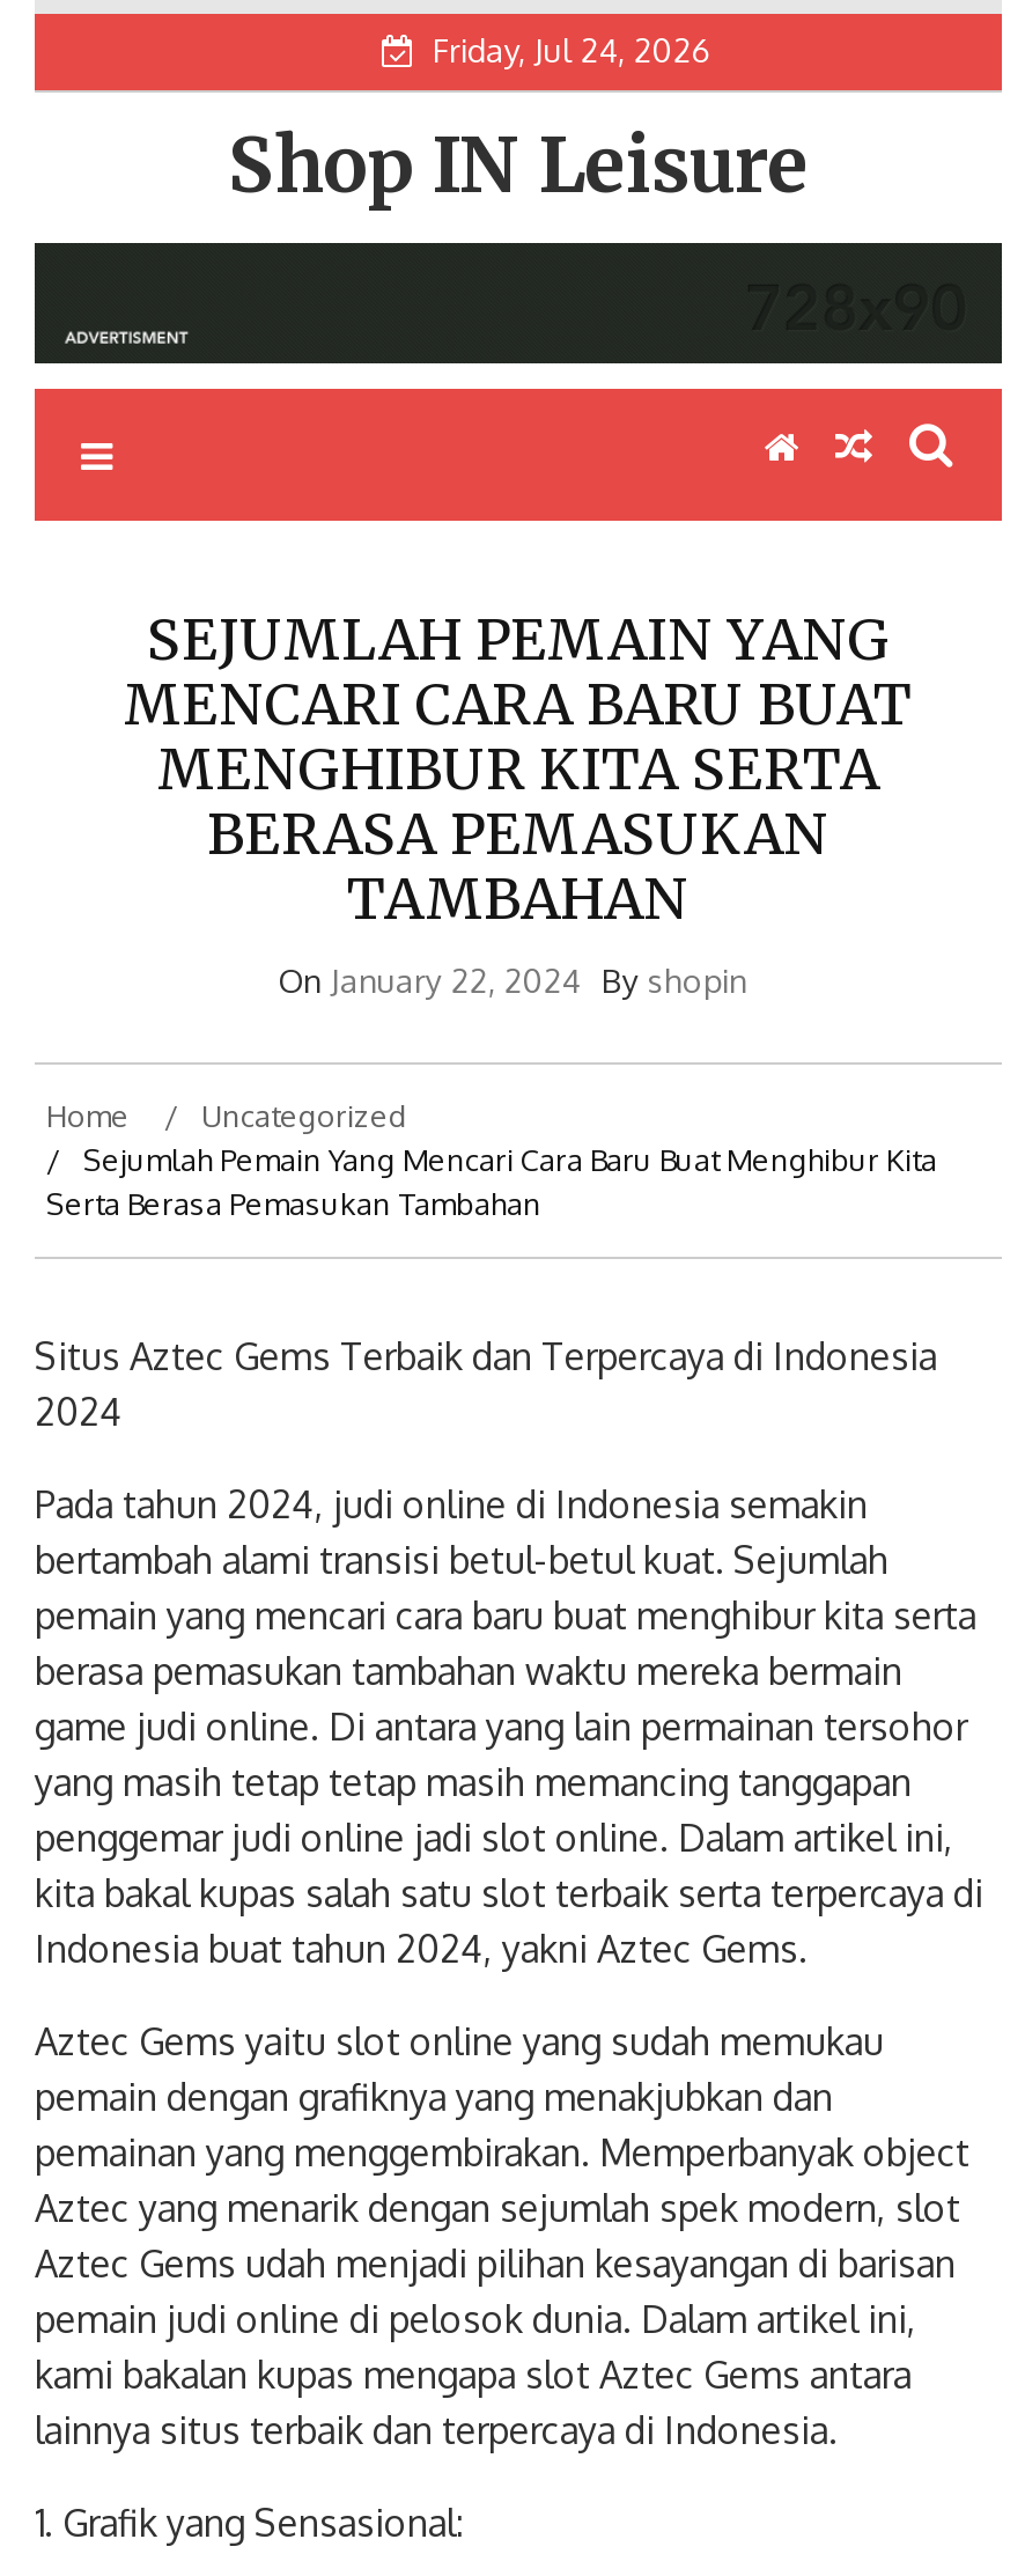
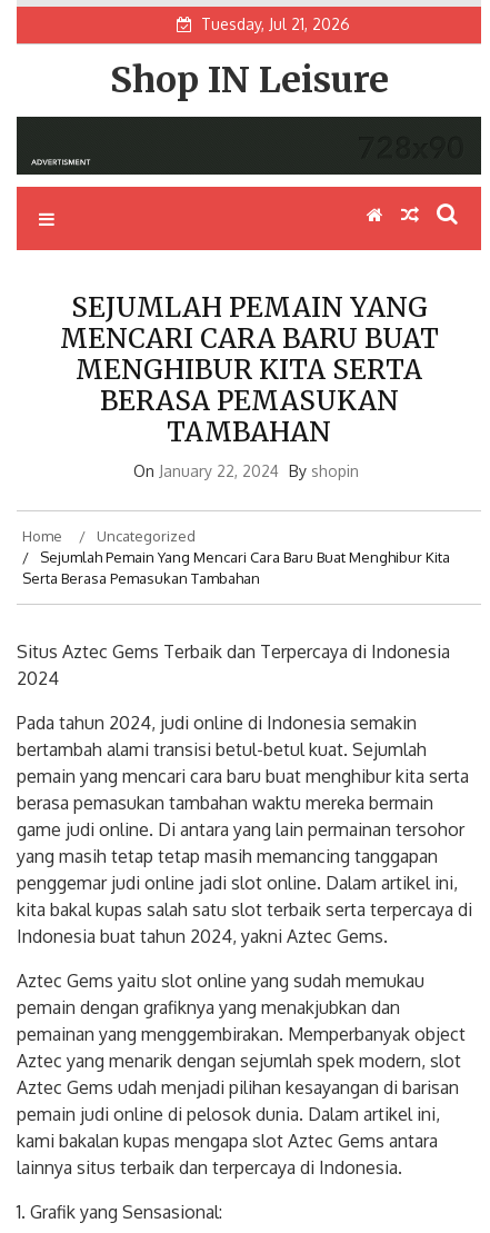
[423,30,713,69] Friday, Jul 24, 2026 -> [196,14,349,33] Tuesday, Jul 21, 2026

